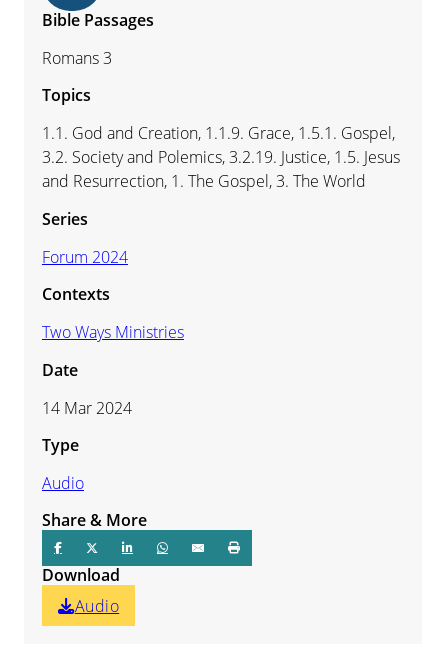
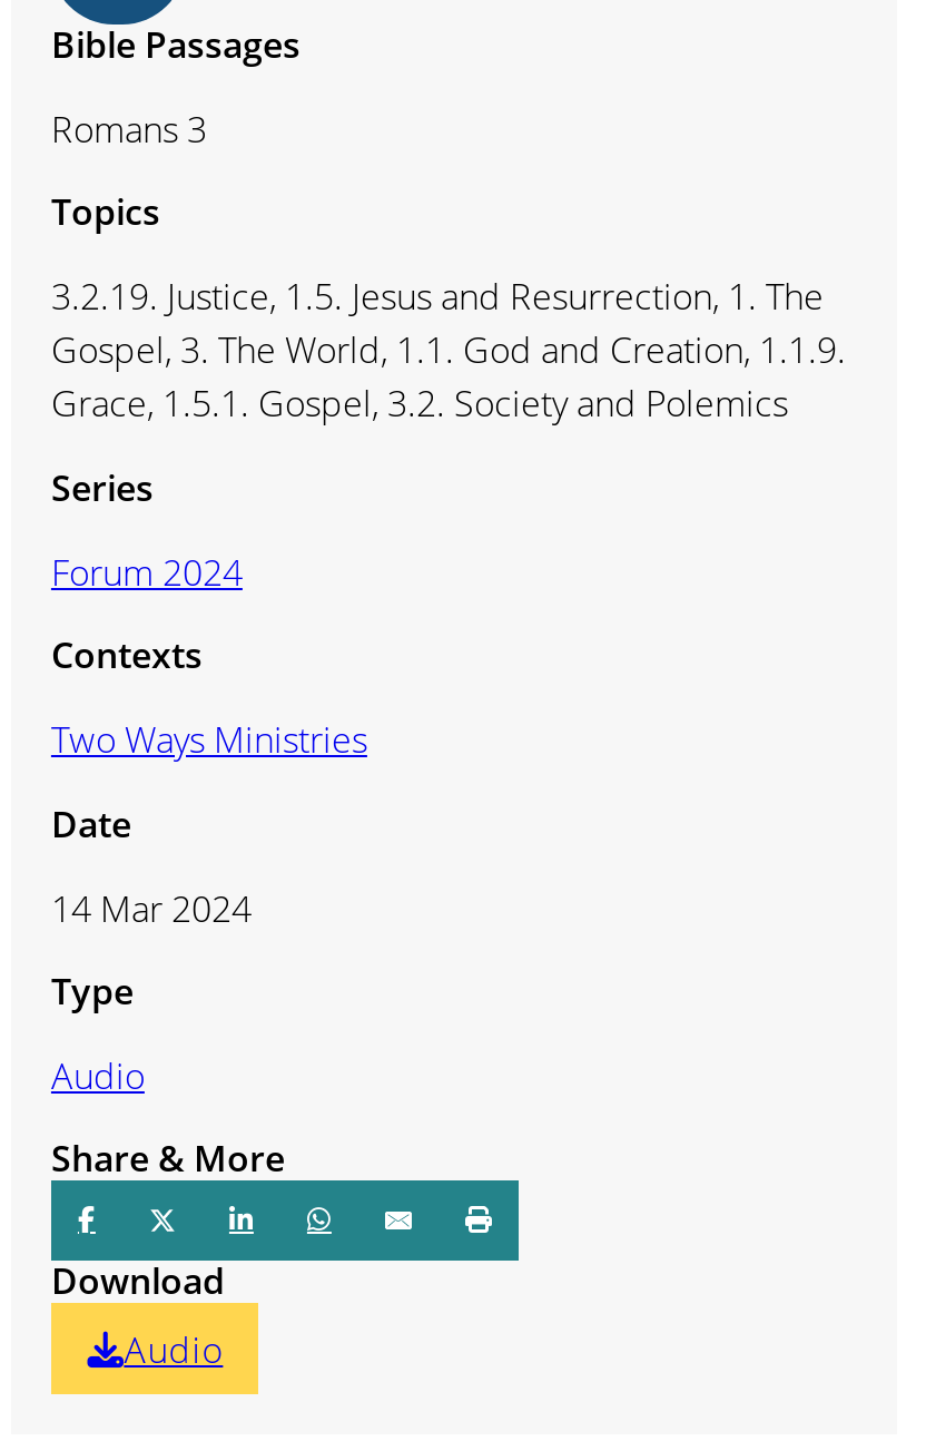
[42,122,400,192] 1.1. God and Creation, 1.1.9. Grace, 1.5.1. Gospel, | 3.2. Society and Polemics, 3.2.19. Justice, 1.5. Jesus | and Resurrection, 1. The Gospel, 3. The World -> [51,272,846,428] 3.2.19. Justice, 1.5. Jesus and Resurrection, 1. The | Gospel, 3. The World, 1.1. God and Creation, 1.1.9. | Grace, 1.5.1. Gospel, 3.2. Society and Polemics

